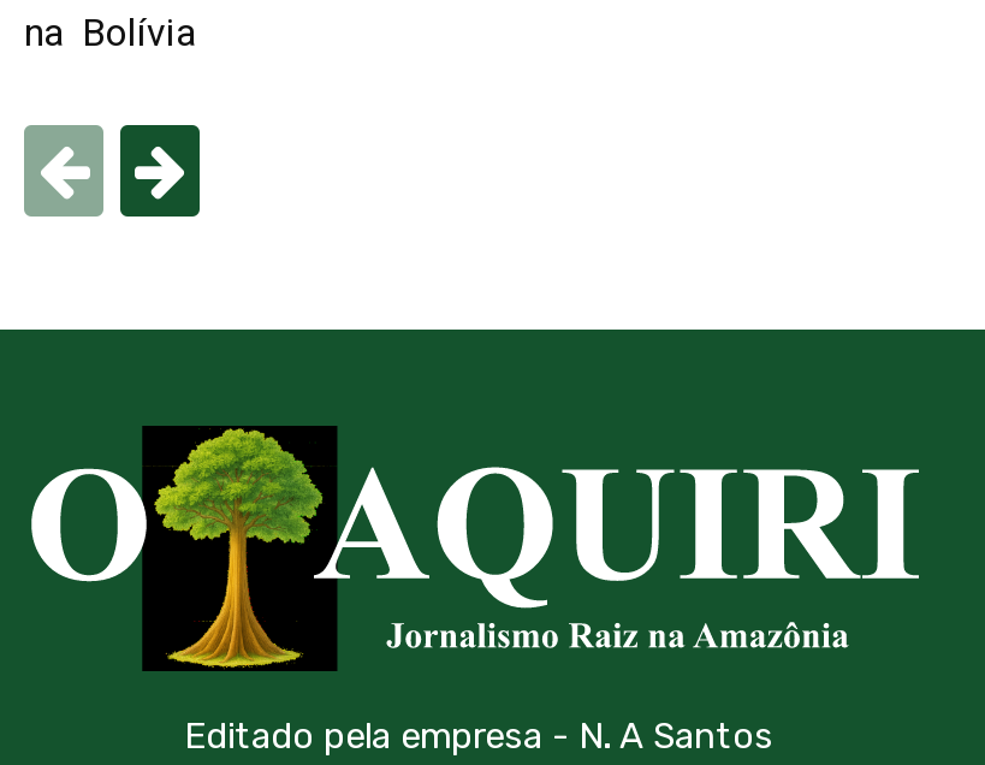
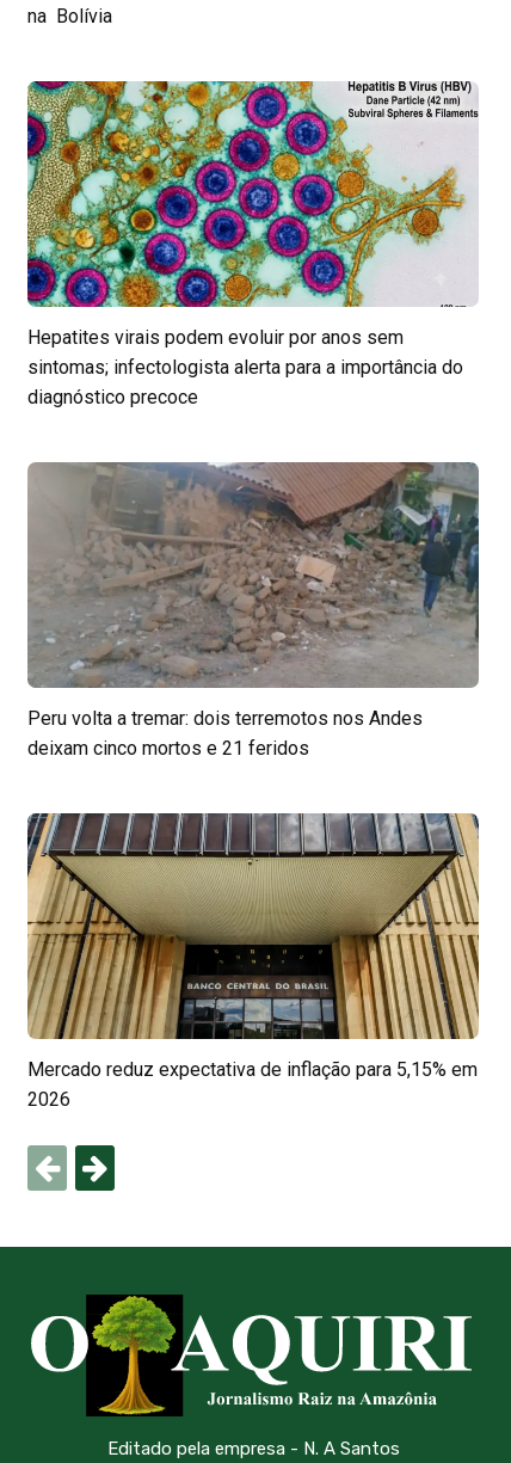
none -> [26,80,479,408] [image] | Hepatites virais podem evoluir por anos sem | sintomas; infectologista alerta para a importância do | diagnóstico precoce
none -> [26,461,480,760] [image] | Peru volta a tremar: dois terremotos nos Andes | deixam cinco mortos e 21 feridos
none -> [26,812,480,1111] [image] | Mercado reduz expectativa de inflação para 5,15% em | 2026

